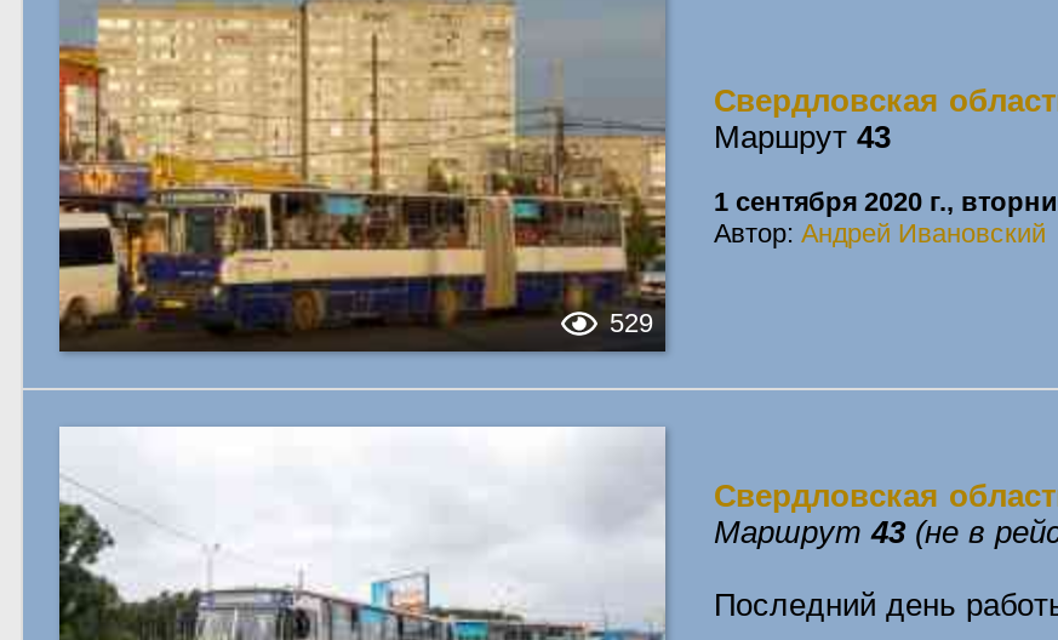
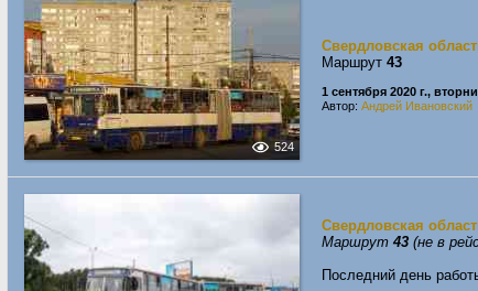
[610,308,653,337] 529 -> [274,140,294,153] 524

